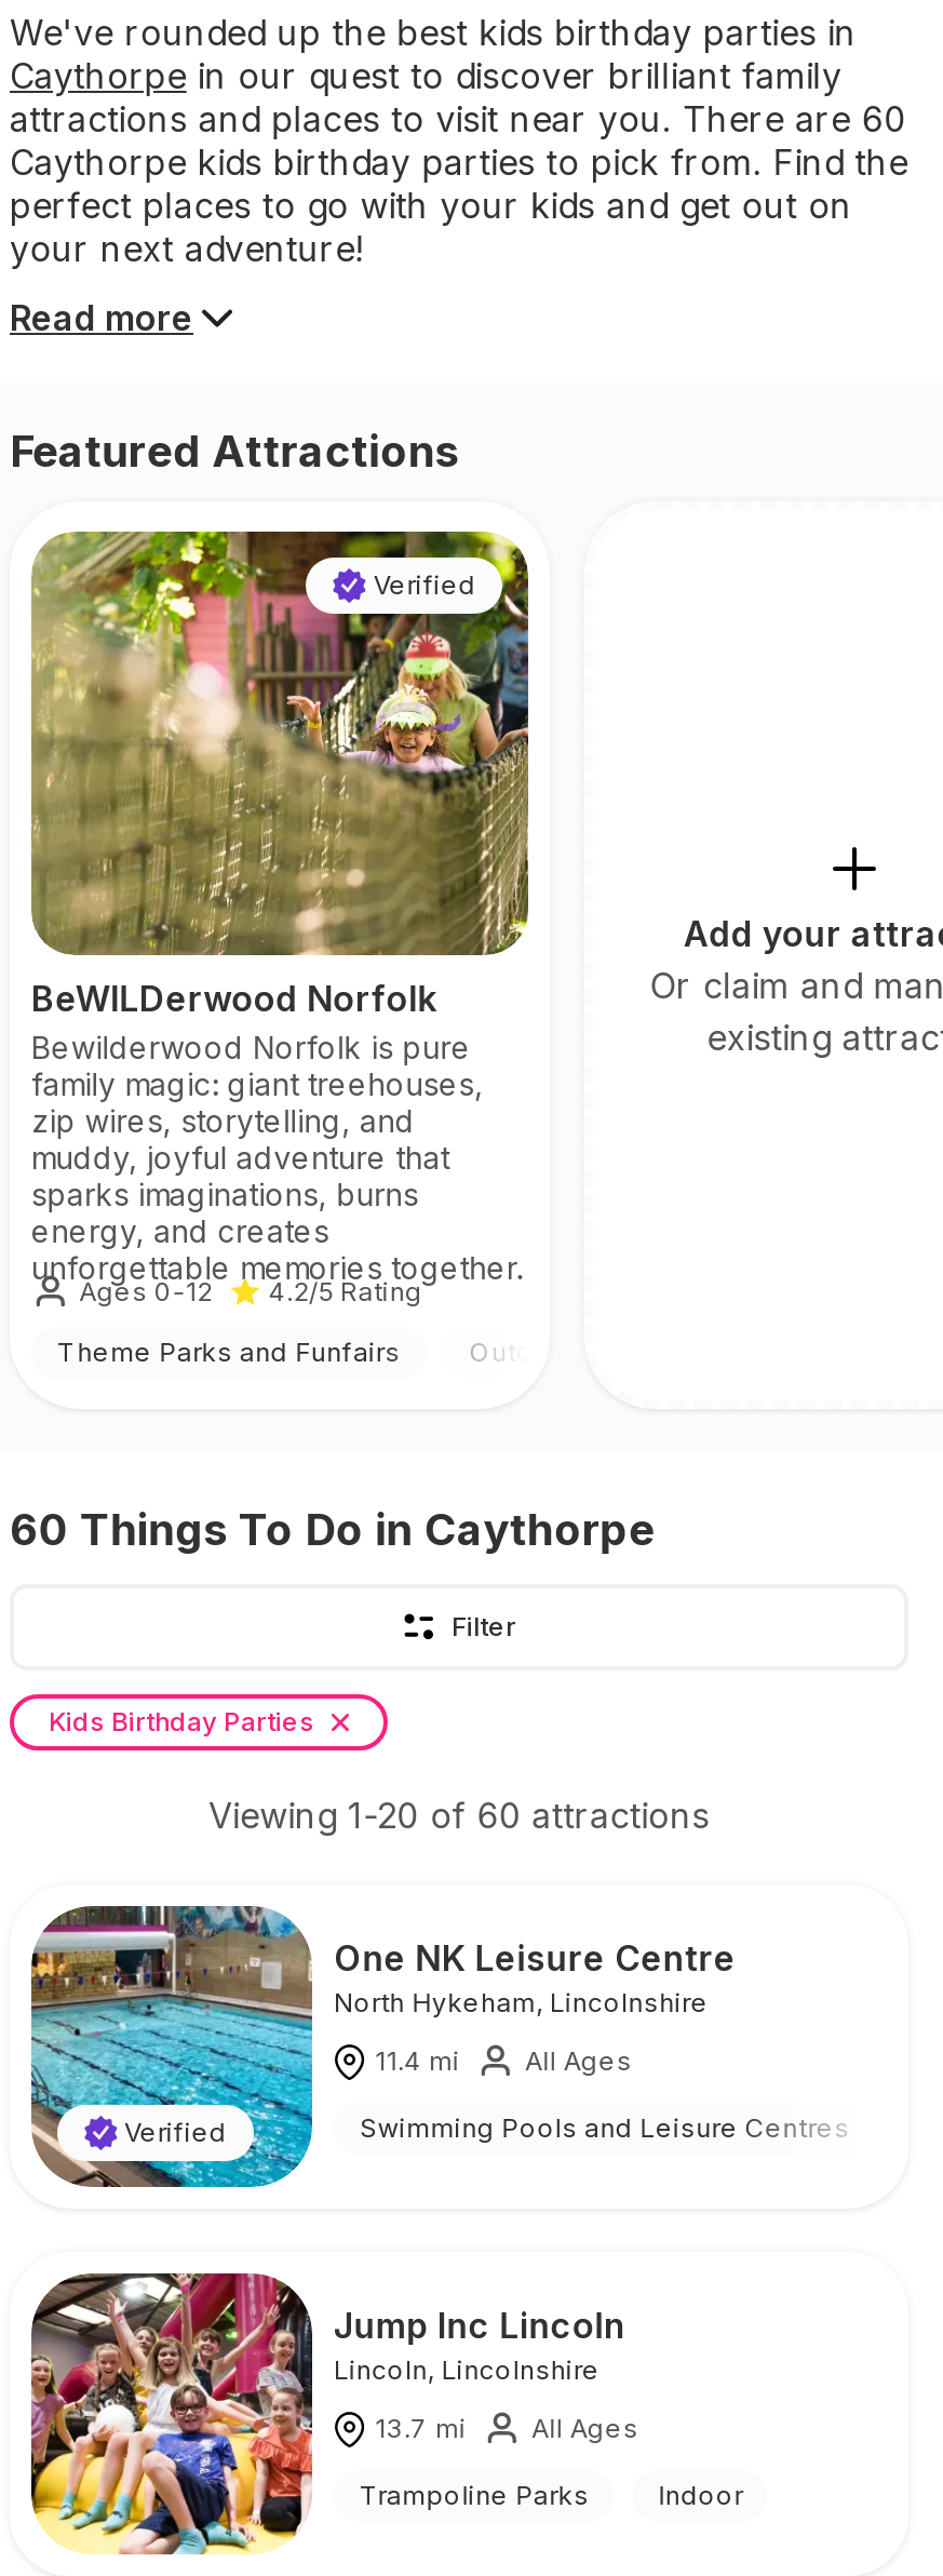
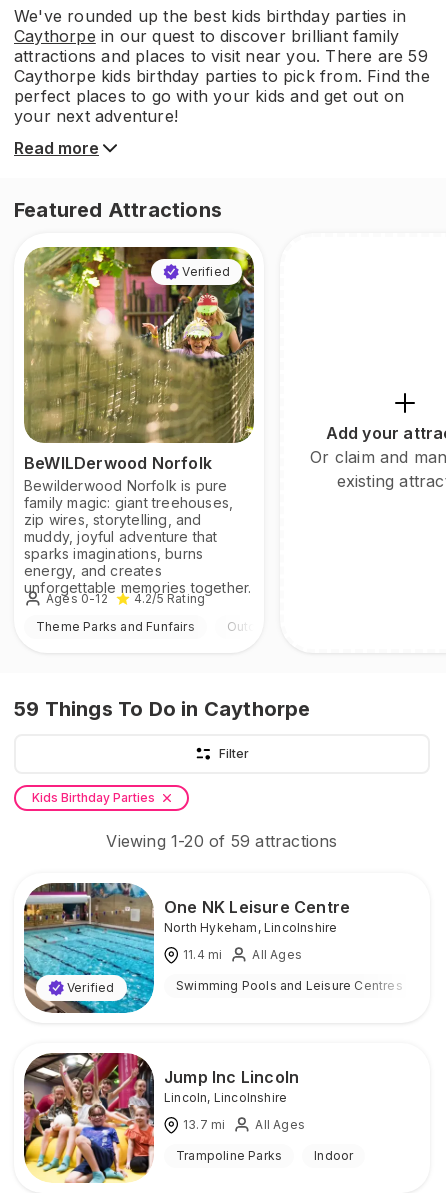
[10,98,906,141] attractions and places to visit near you. There are 60 -> [14,46,428,66] attractions and places to visit near you. There are 59
[10,1505,655,1557] 60 Things To Do in Caythorpe -> [14,697,311,721] 59 Things To Do in Caythorpe
[208,1794,710,1838] Viewing 1-20 of 60 attractions -> [106,831,337,851] Viewing 1-20 of 59 attractions

